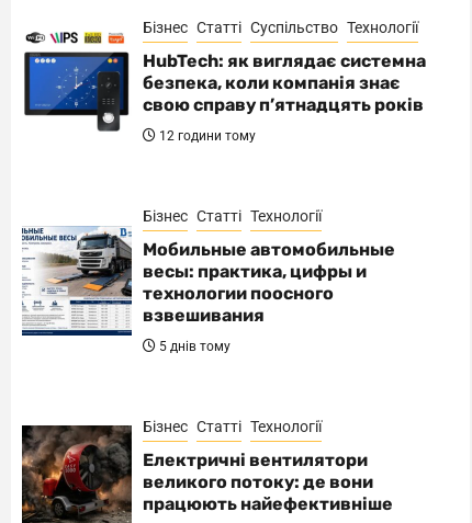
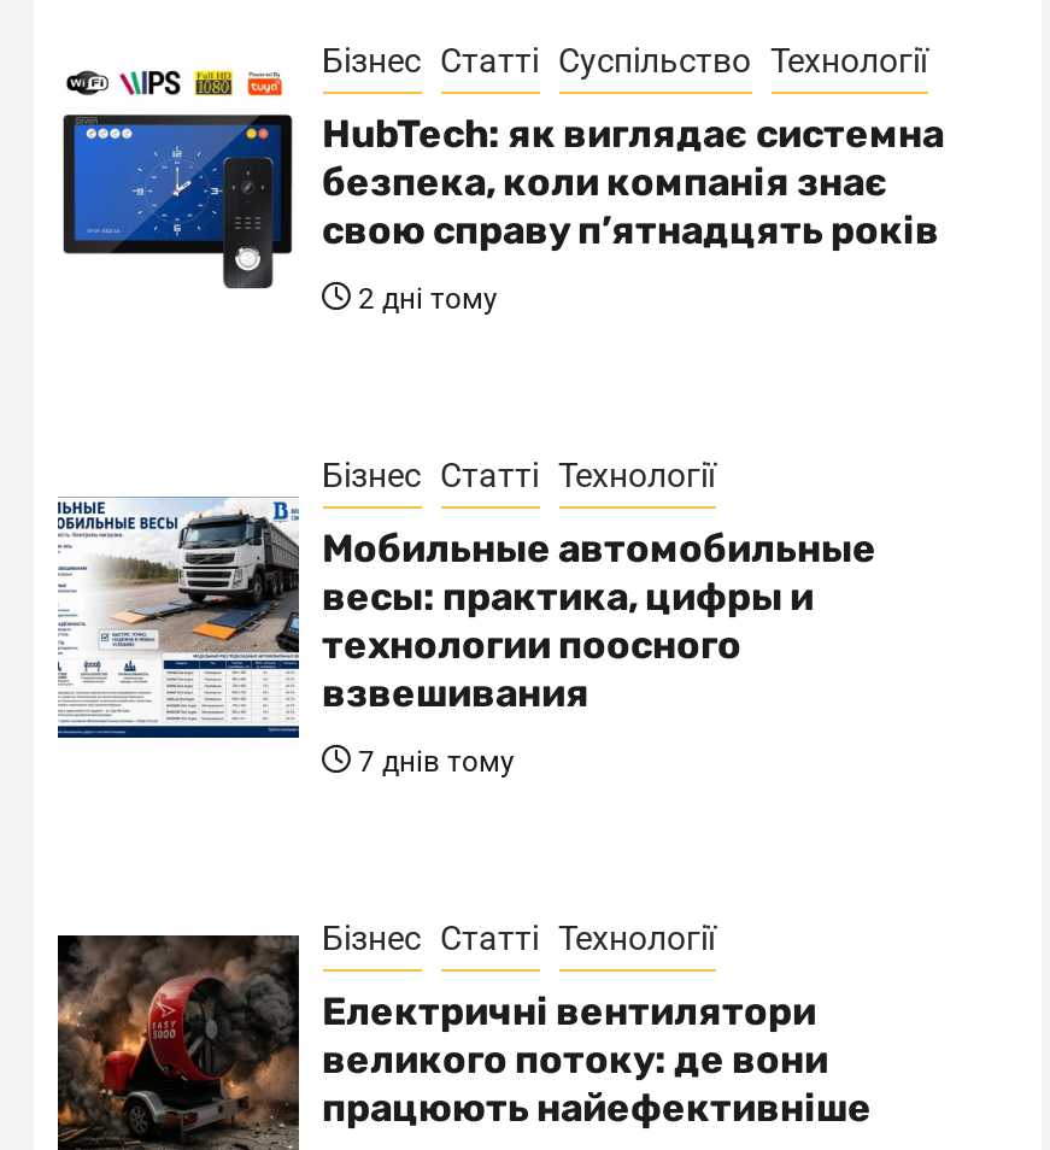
[155,128,255,144] 12 години тому -> [351,282,498,316] 2 дні тому
[155,339,230,354] 5 днів тому -> [351,745,515,779] 7 днів тому

